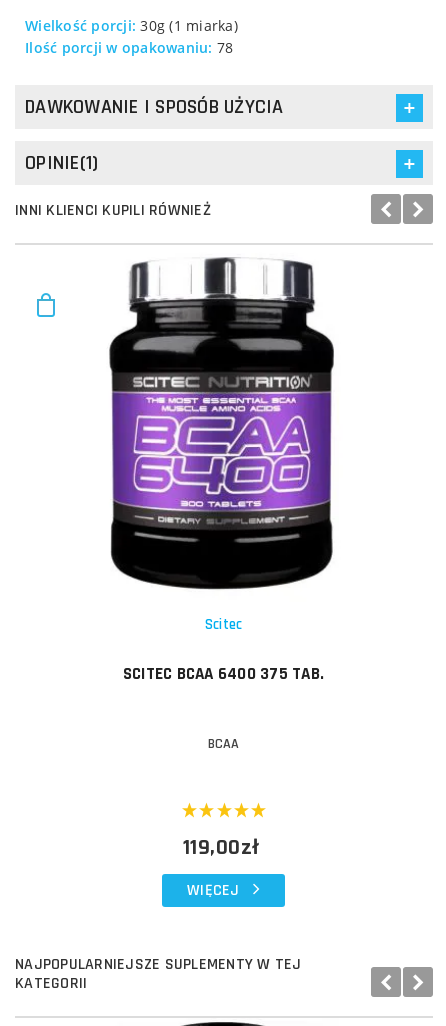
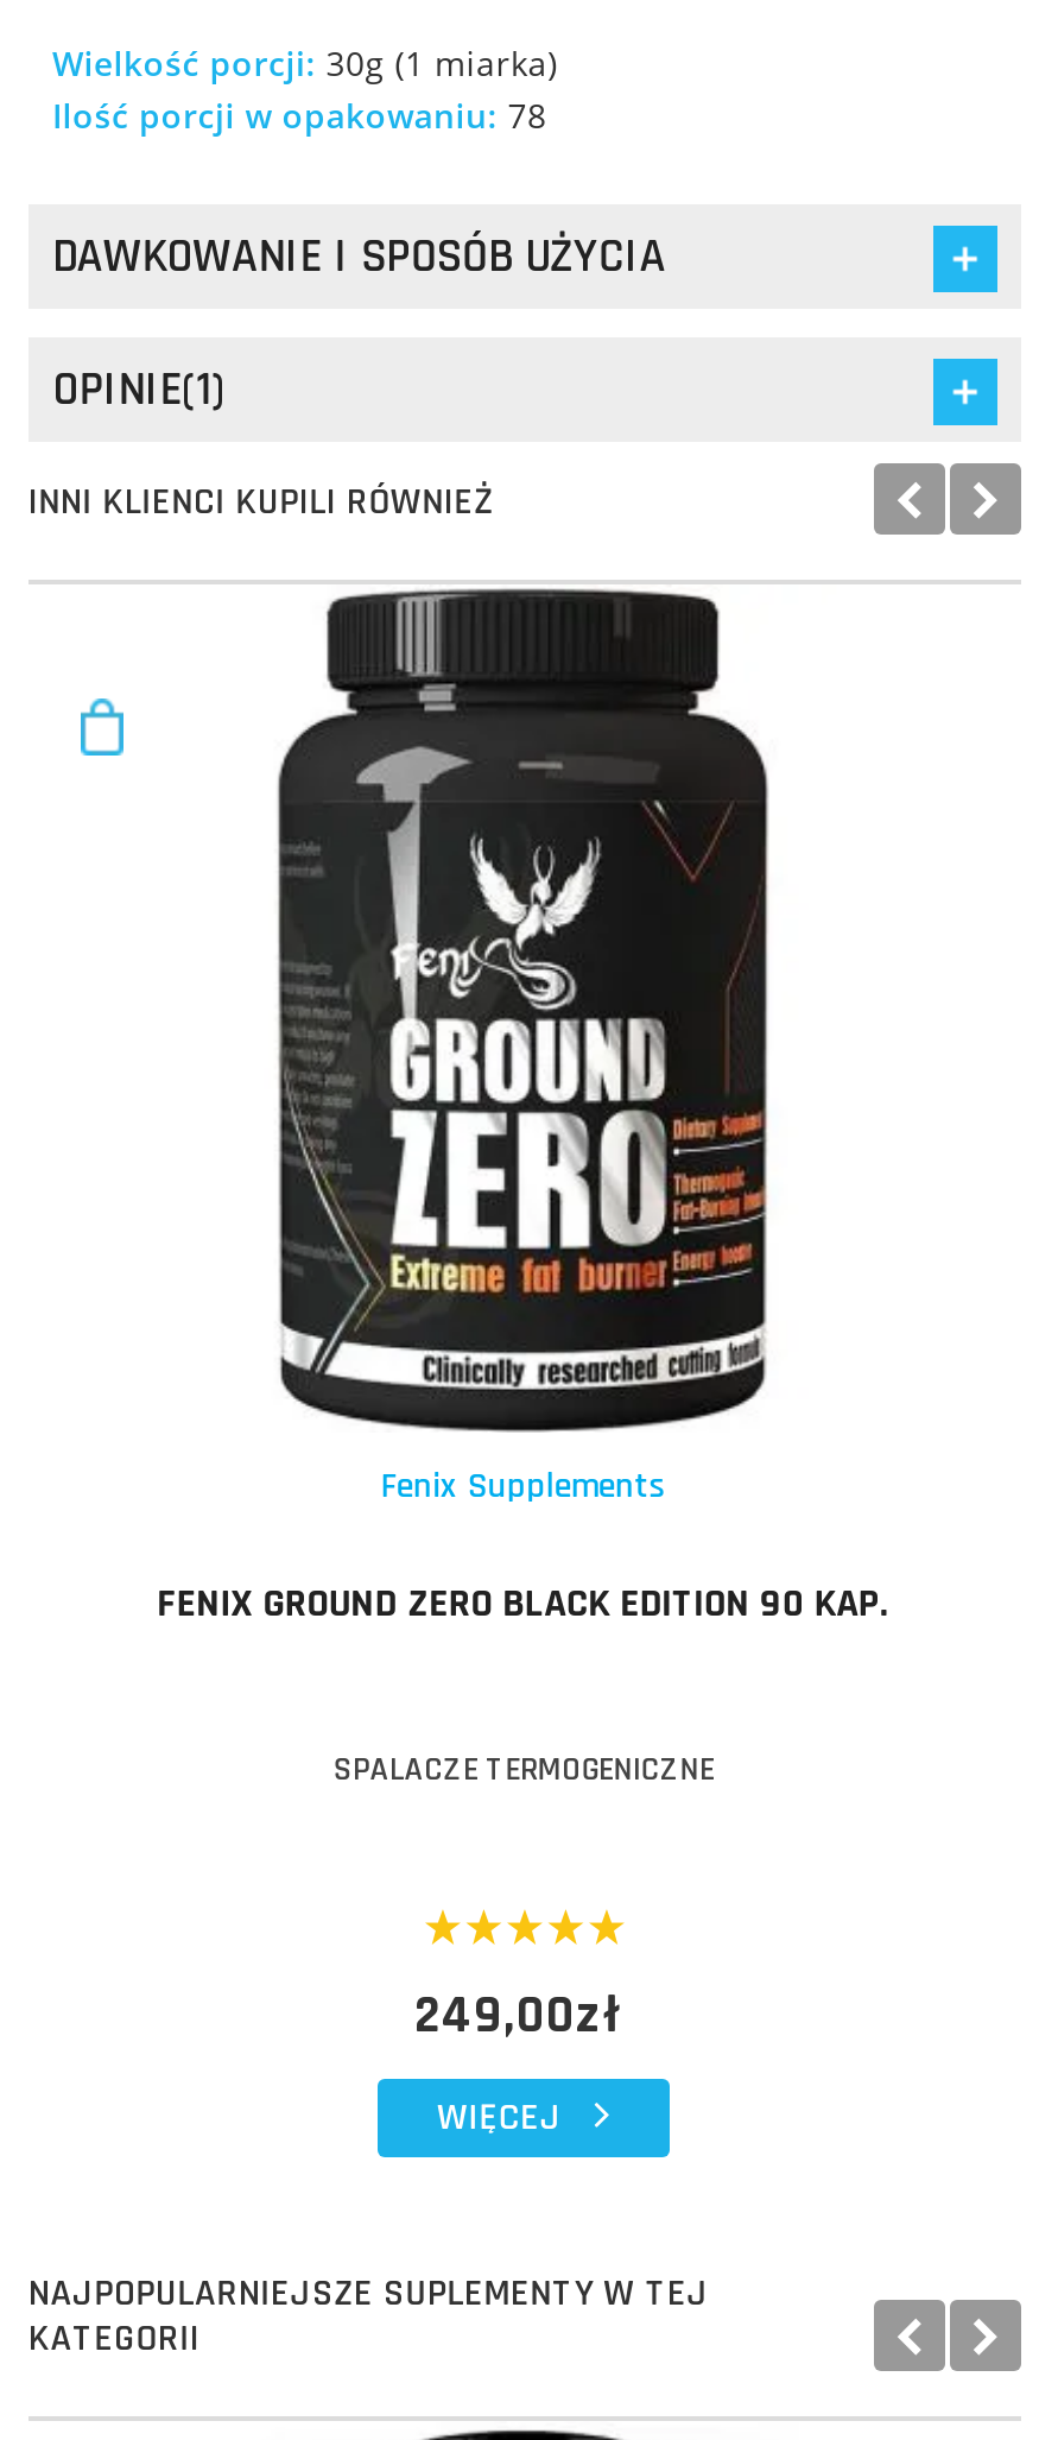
[108,247,335,634] [image] | Scitec -> [252,587,786,1509] [image] | Fenix Supplements
[123,663,324,685] SCITEC BCAA 6400 375 TAB. -> [157,1578,890,1631] FENIX GROUND ZERO BLACK EDITION 90 KAP.
[207,735,239,753] BCAA -> [333,1749,714,1792] SPALACZE TERMOGENICZNE
[182,834,259,862] 119,00zł -> [414,1985,621,2051] 249,00zł

